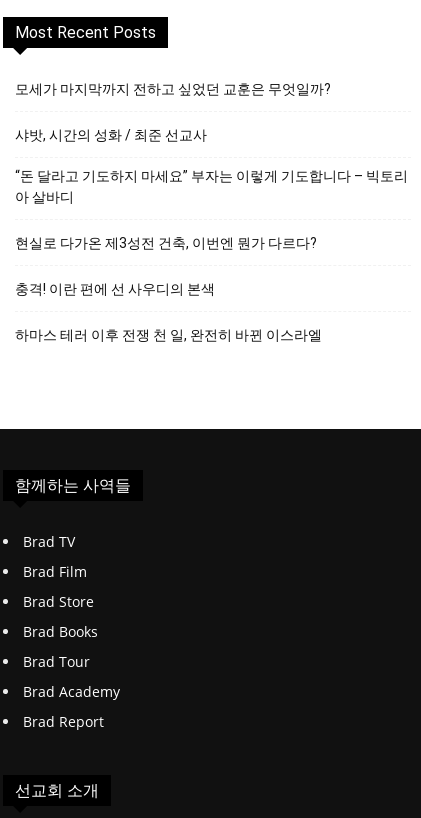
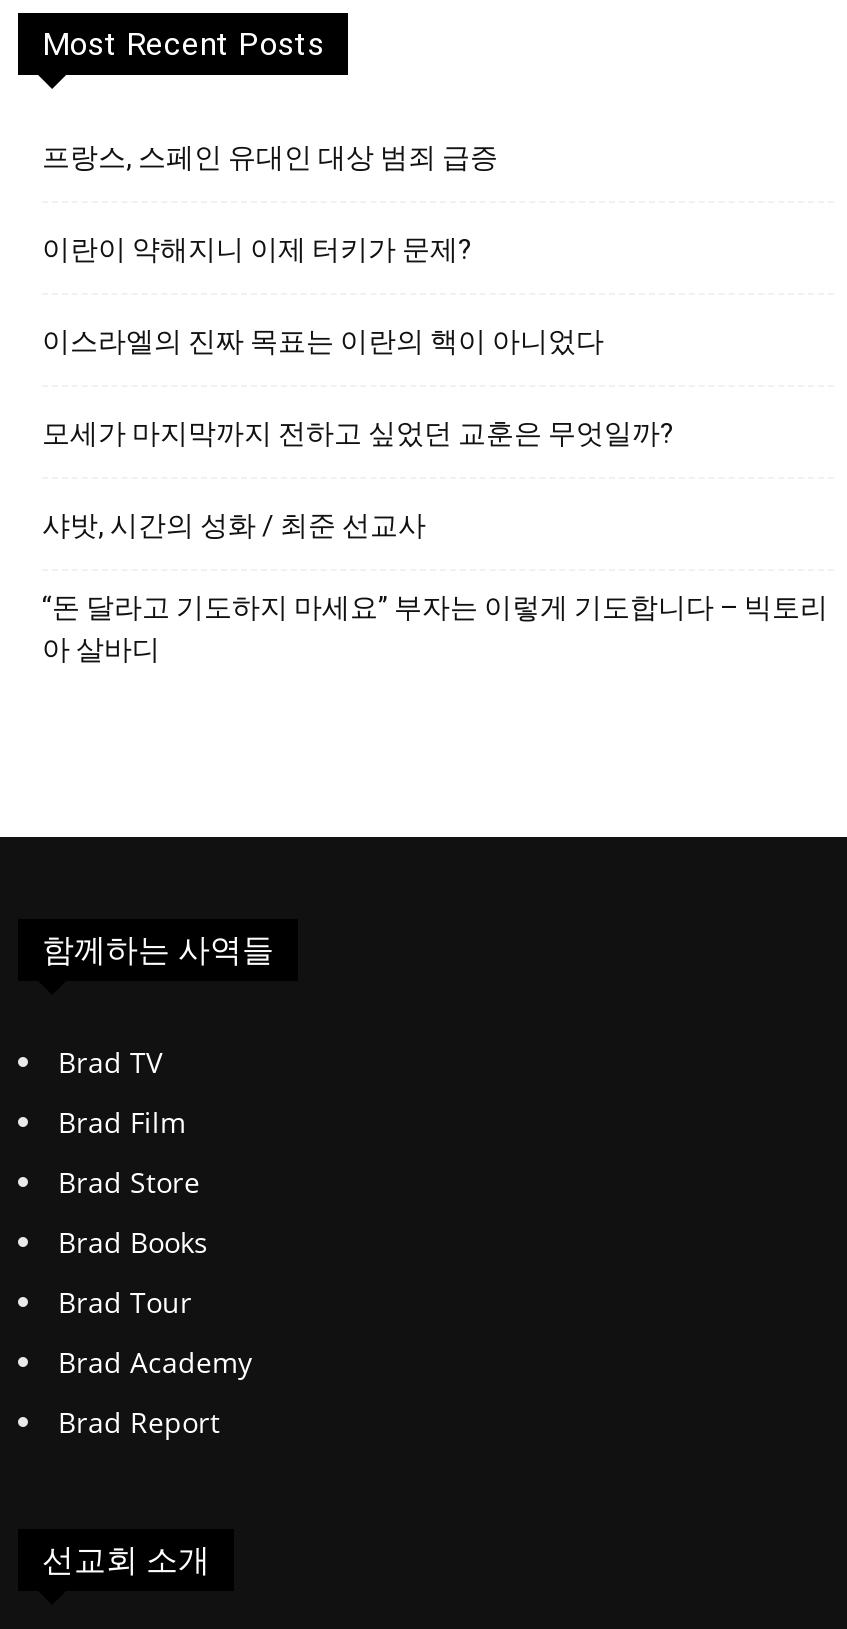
none -> [42,140,604,356] 프랑스, 스페인 유대인 대상 범죄 급증 | 이란이 약해지니 이제 터키가 문제? | 이스라엘의 진짜 목표는 이란의 핵이 아니었다
moved [15,81,408,205] -> [42,416,828,664]: 모세가 마지막까지 전하고 싶었던 교훈은 무엇일까? | 샤밧, 시간의 성화 / 최준 선교사 | “돈 달라고 기도하지 마세요” 부자는 이렇게 기도합니다 – 빅토리 | 아 살바디
[15,235,322,343] 현실로 다가온 제3성전 건축, 이번엔 뭔가 다르다? | 충격! 이란 편에 선 사우디의 본색 | 하마스 테러 이후 전쟁 천 일, 완전히 바뀐 이스라엘 -> none

